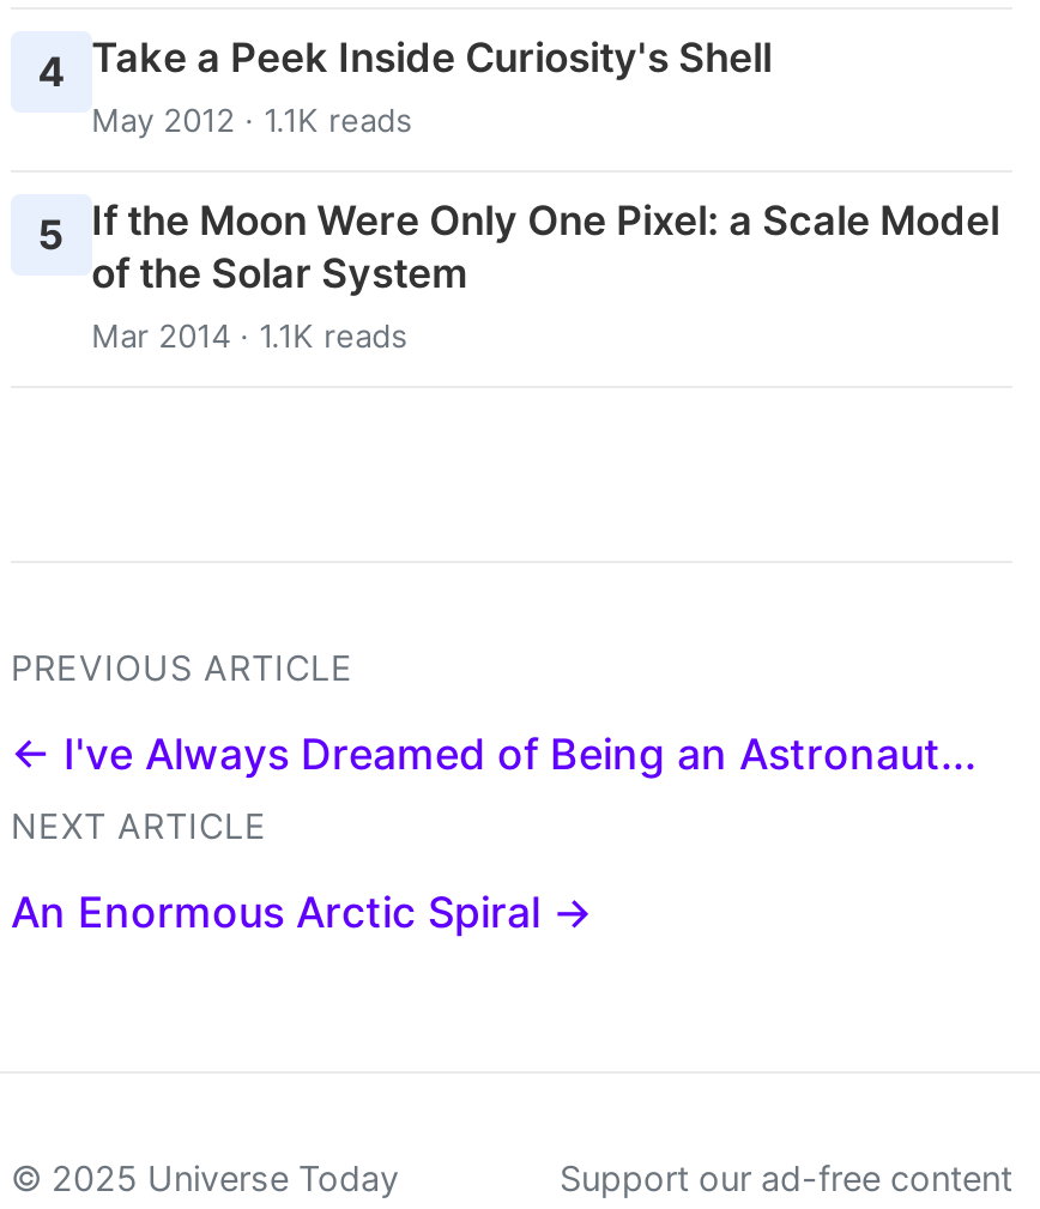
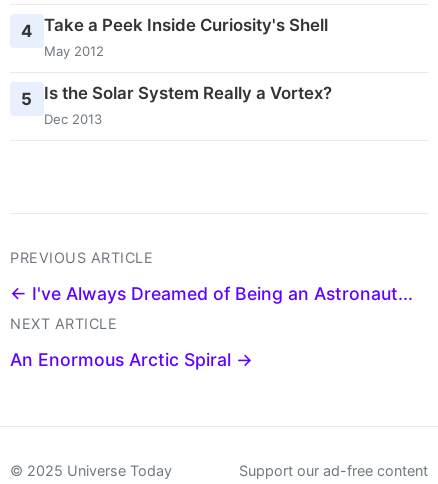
[91,101,412,139] May 2012 · 1.1K reads -> [44,43,104,59] May 2012
[38,197,1000,355] 5 If the Moon Were Only One Pixel: a Scale Model | of the Solar System | Mar 2014 · 1.1K reads -> [21,83,332,127] 5 Is the Solar System Really a Vortex? | Dec 2013

